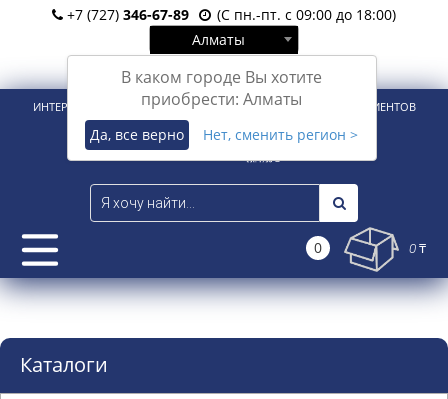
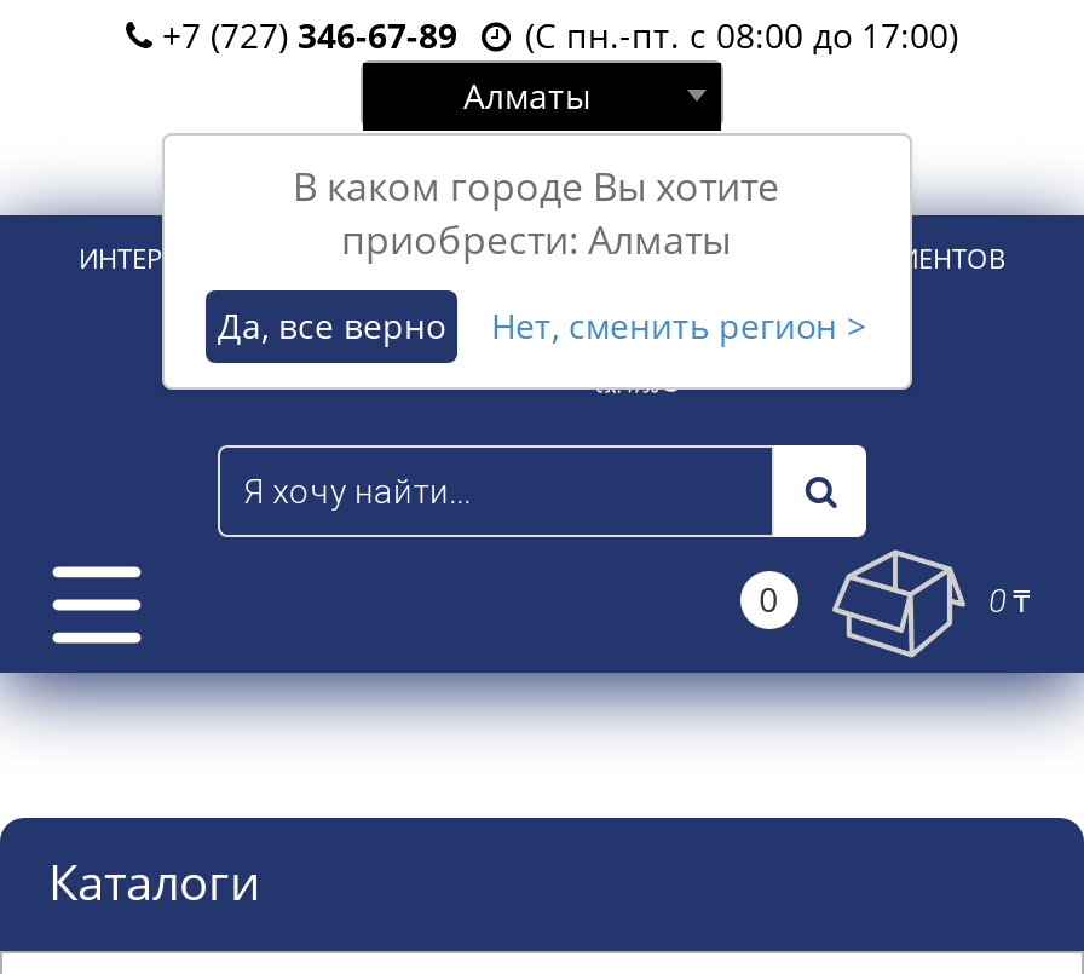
[63,5,396,24] +7 (727) 346-67-89 (С пн.-пт. с 09:00 до 18:00) -> [152,12,958,58] +7 (727) 346-67-89 (С пн.-пт. с 08:00 до 17:00)

